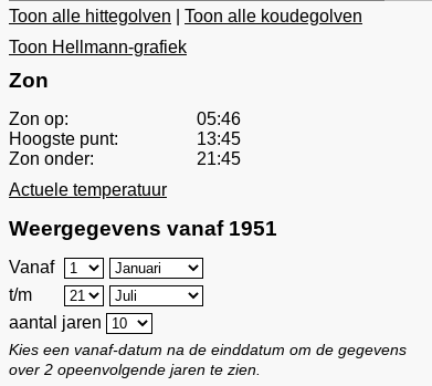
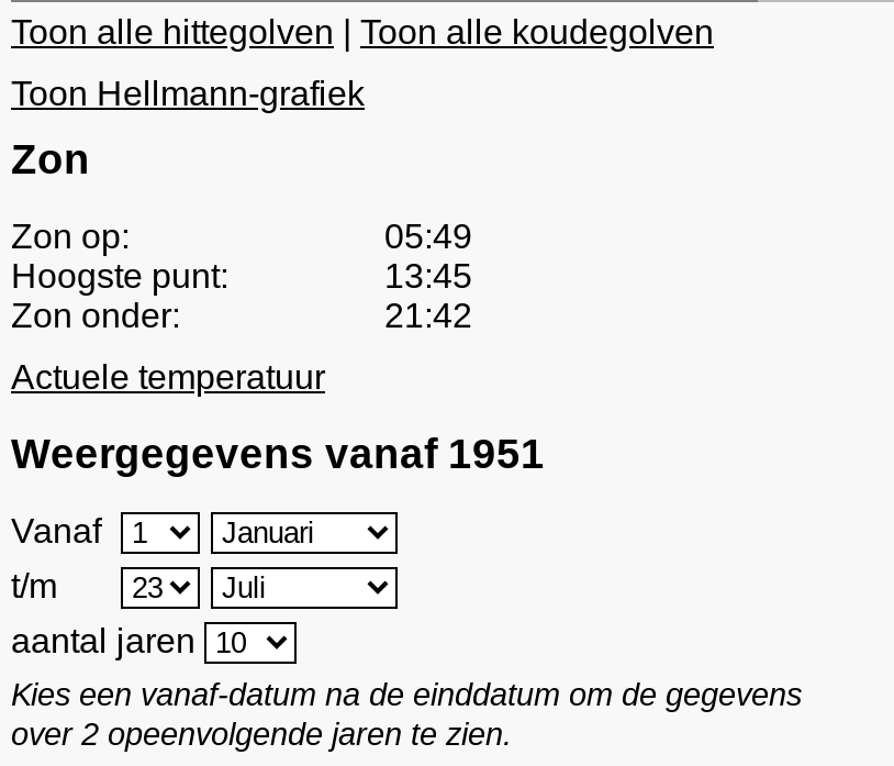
[197,109,241,128] 05:46 -> [384,217,472,254] 05:49
[197,149,241,168] 21:45 -> [384,296,472,333] 21:42

